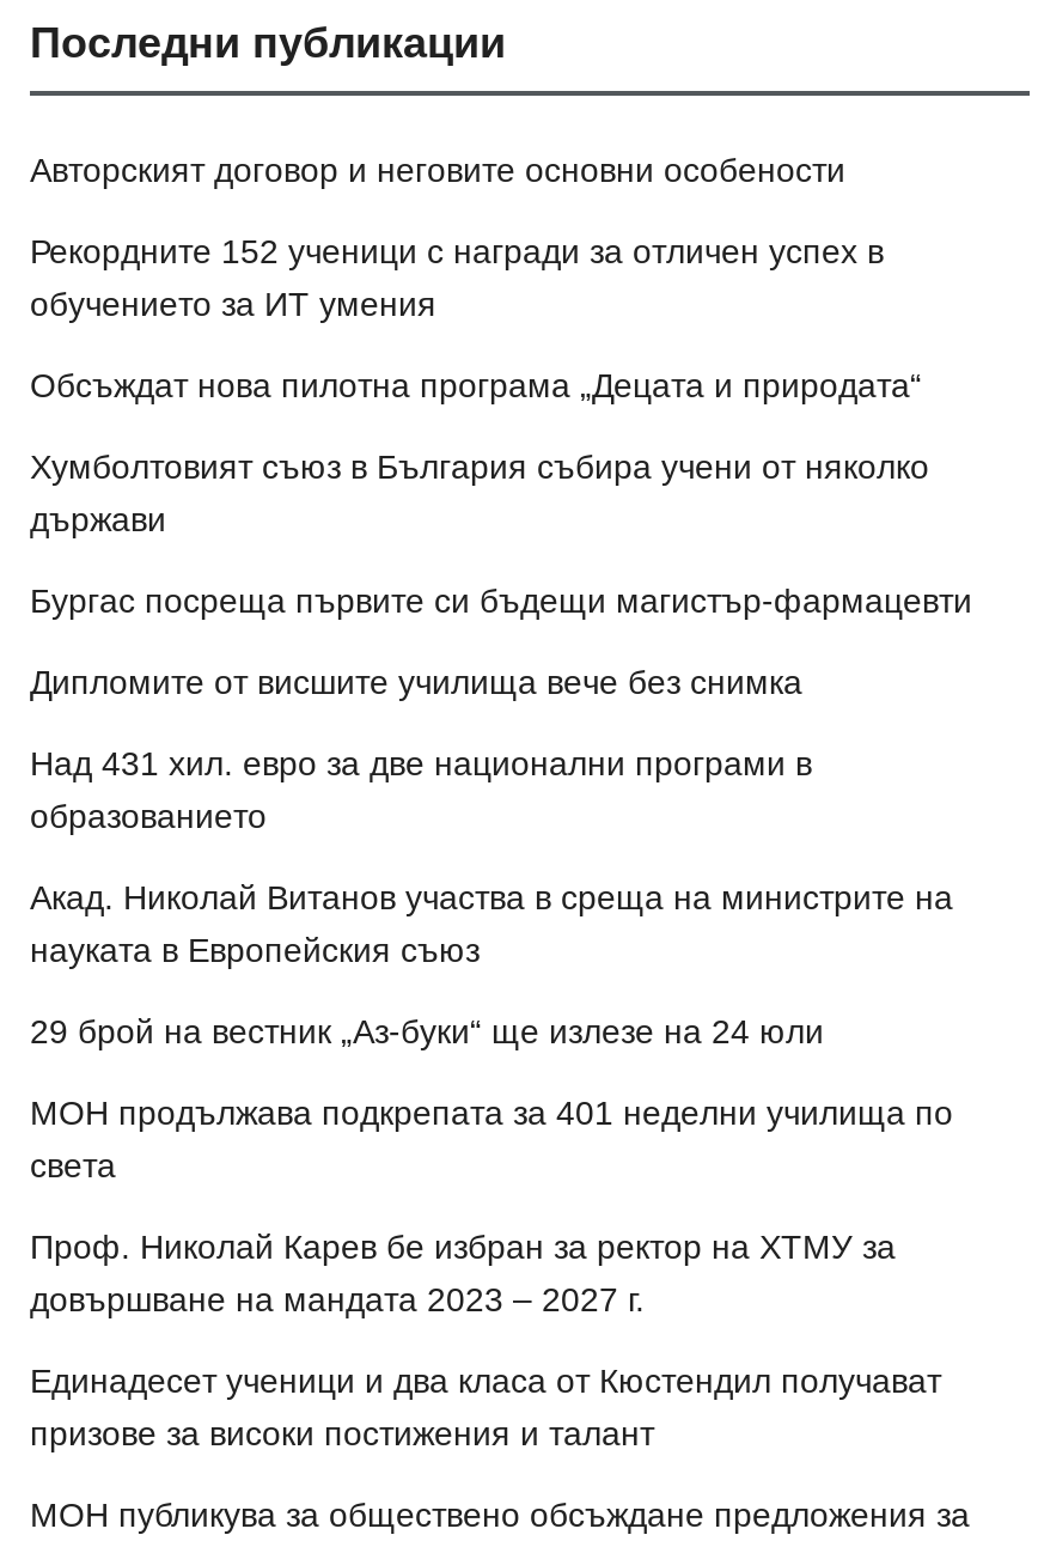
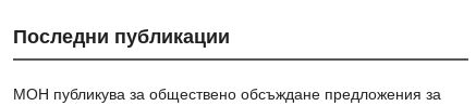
[30,150,972,1451] Авторският договор и неговите основни особености | Рекордните 152 ученици с награди за отличен успех в | обучението за ИТ умения | Обсъждат нова пилотна програма „Децата и природата“ | Хумболтовият съюз в България събира учени от няколко | държави | Бургас посреща първите си бъдещи магистър-фармацевти | Дипломите от висшите училища вече без снимка | Над 431 хил. евро за две национални програми в | образованието | Акад. Николай Витанов участва в среща на министрите на | науката в Европейския съюз | 29 брой на вестник „Аз-буки“ ще излезе на 24 юли | МОН продължава подкрепата за 401 неделни училища по | света | Проф. Николай Карев бе избран за ректор на ХТМУ за | довършване на мандата 2023 – 2027 г. | Единадесет ученици и два класа от Кюстендил получават | призове за високи постижения и талант -> none

